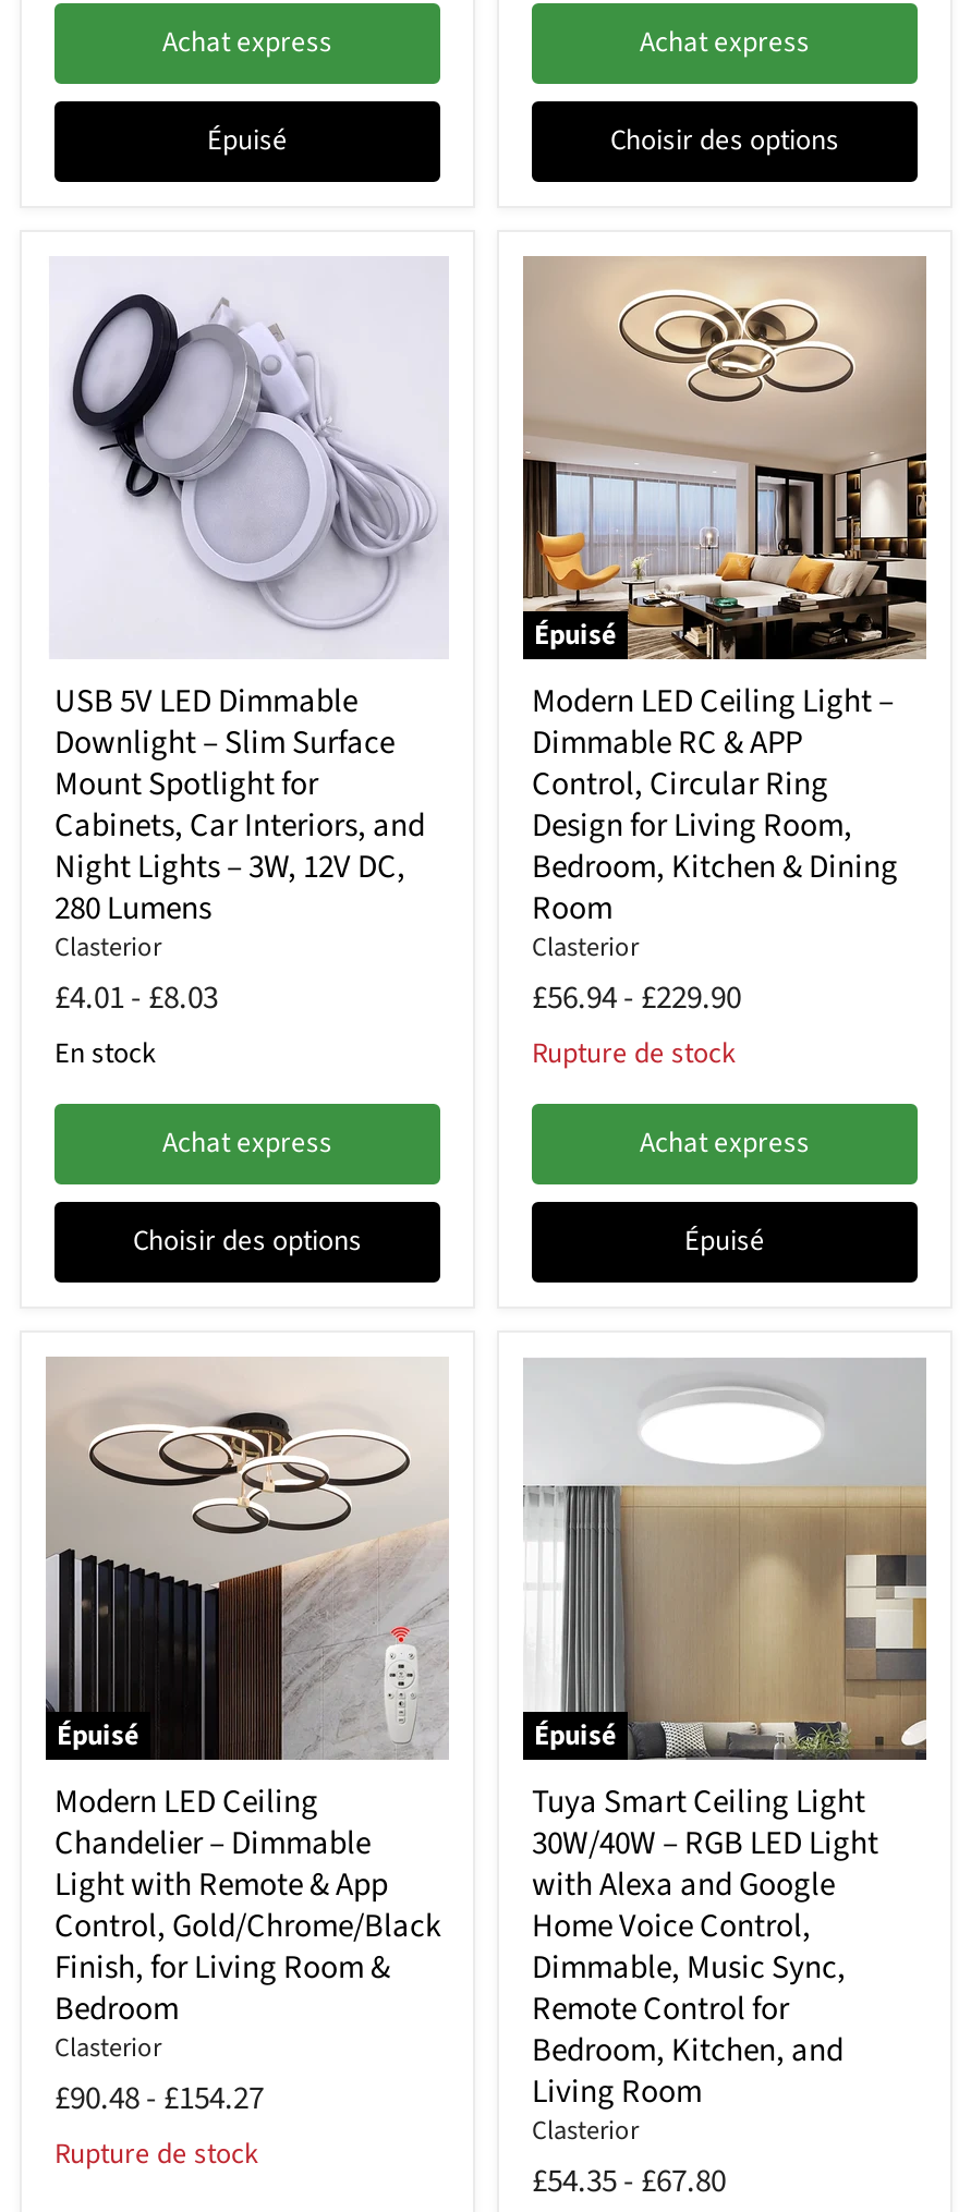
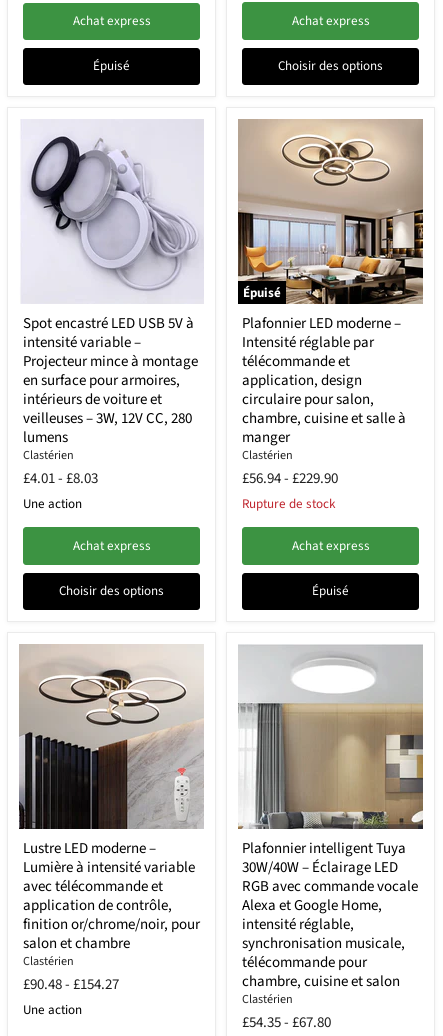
[54,679,425,966] USB 5V LED Dimmable | Downlight – Slim Surface | Mount Spotlight for | Cabinets, Car Interiors, and | Night Lights – 3W, 12V DC, | 280 Lumens | Clasterior -> [23,313,198,464] Spot encastré LED USB 5V à | intensité variable – | Projecteur mince à montage | en surface pour armoires, | intérieurs de voiture et | veilleuses – 3W, 12V CC, 280 | lumens | Clastérien
[532,679,898,966] Modern LED Ceiling Light – | Dimmable RC & APP | Control, Circular Ring | Design for Living Room, | Bedroom, Kitchen & Dining | Room | Clasterior -> [242,313,406,464] Plafonnier LED moderne – | Intensité réglable par | télécommande et | application, design | circulaire pour salon, | chambre, cuisine et salle à | manger | Clastérien
[70,1034,155,1073] En stock -> [31,495,82,513] Une action
[54,1716,440,2067] Épuisé | Modern LED Ceiling | Chandelier – Dimmable | Light with Remote & App | Control, Gold/Chrome/Black | Finish, for Living Room & | Bedroom | Clasterior -> [23,837,200,969] Lustre LED moderne – | Lumière à intensité variable | avec télécommande et | application de contrôle, | finition or/chrome/noir, pour | salon et chambre | Clastérien
[532,1716,878,2150] Épuisé | Tuya Smart Ceiling Light | 30W/40W – RGB LED Light | with Alexa and Google | Home Voice Control, | Dimmable, Music Sync, | Remote Control for | Bedroom, Kitchen, and | Living Room | Clasterior -> [242,837,418,1007] Plafonnier intelligent Tuya | 30W/40W – Éclairage LED | RGB avec commande vocale | Alexa et Google Home, | intensité réglable, | synchronisation musicale, | télécommande pour | chambre, cuisine et salon | Clastérien
[54,2134,257,2174] Rupture de stock -> [31,1000,82,1018] Une action

